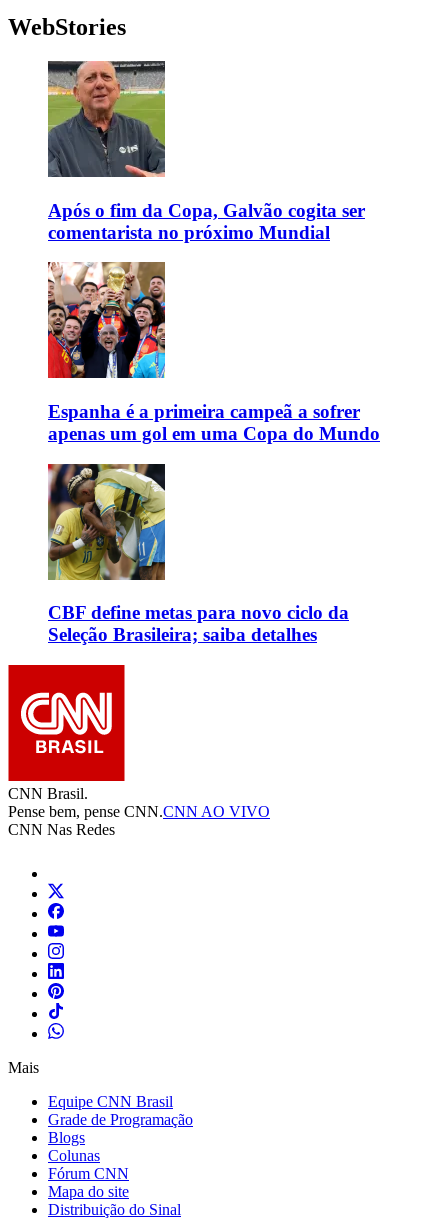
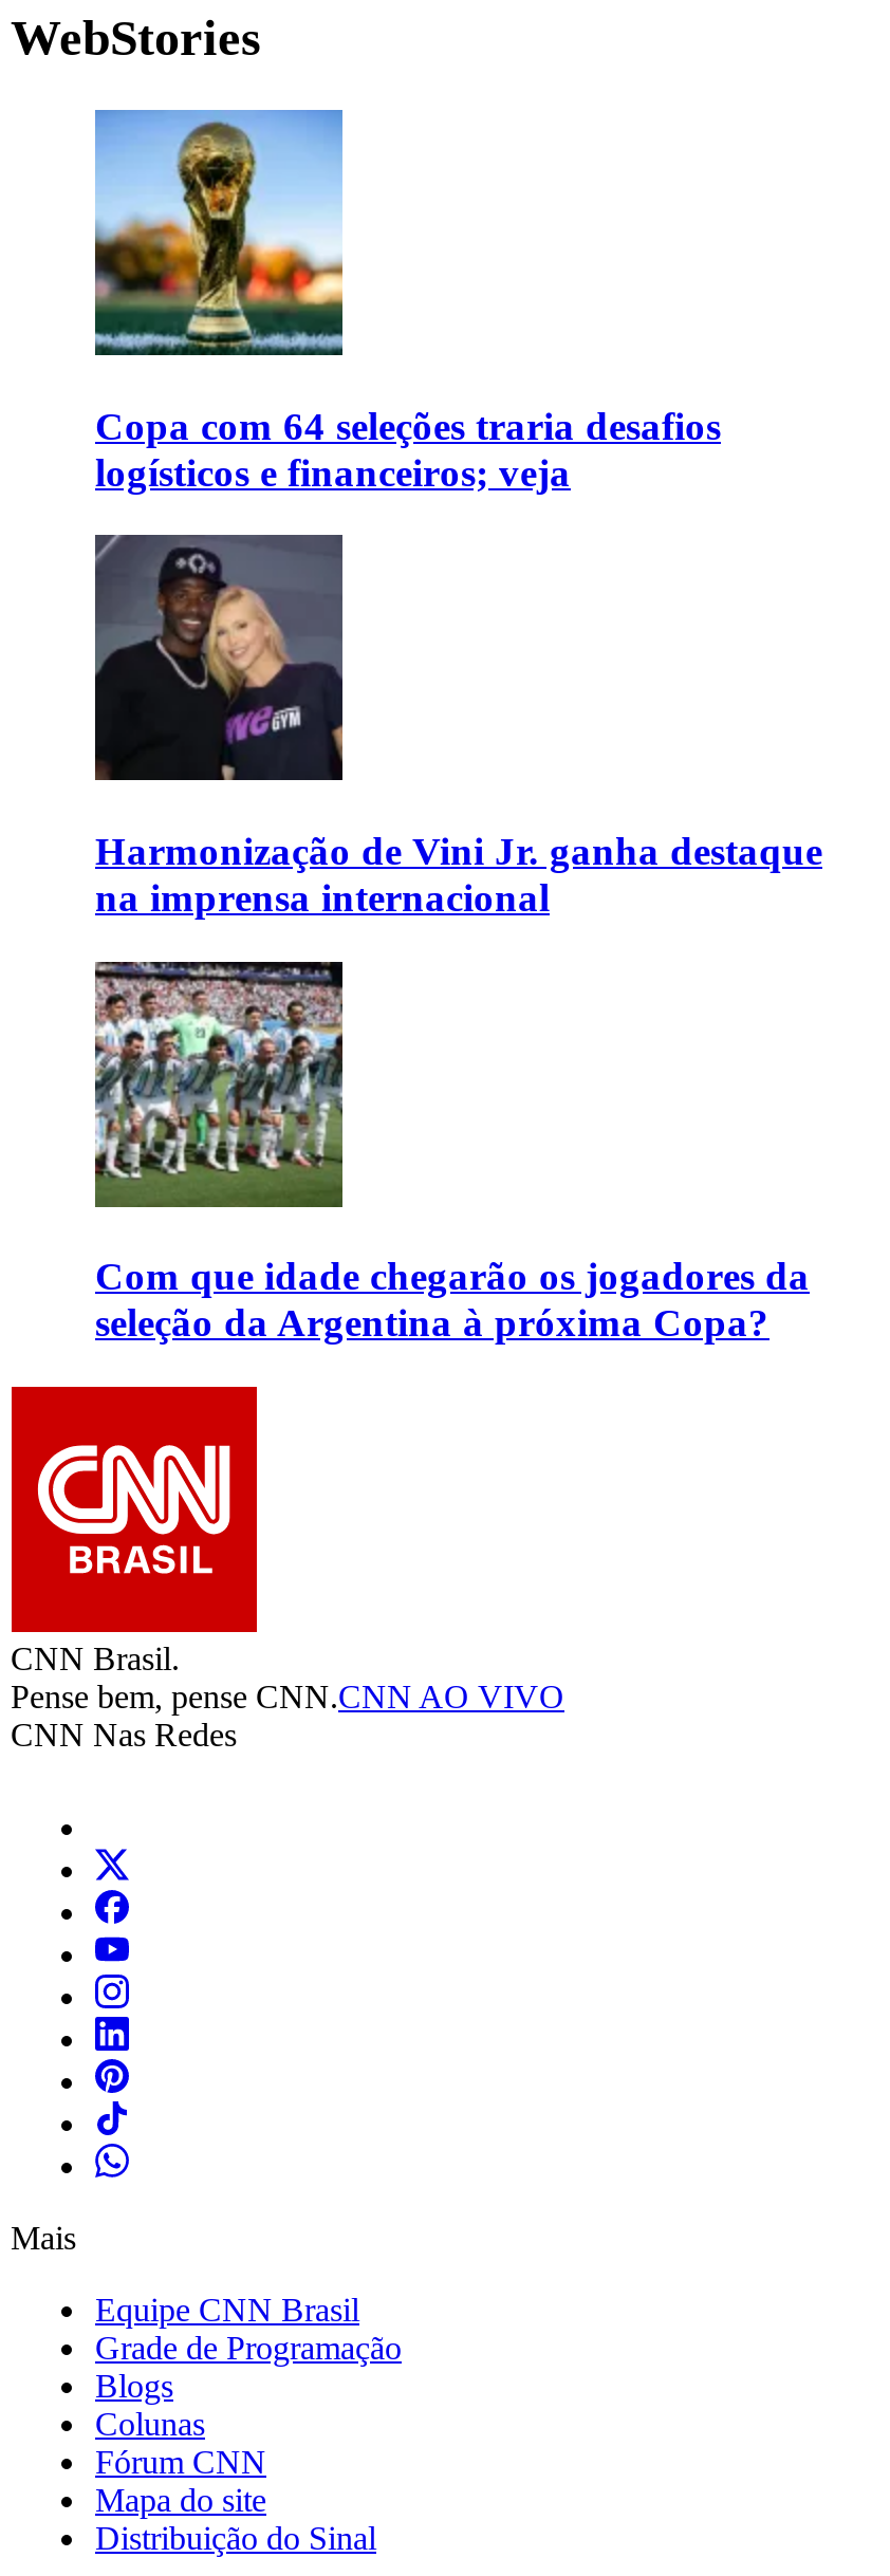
[47,60,365,242] [image] | Após o fim da Copa, Galvão cogita ser | comentarista no próximo Mundial -> [93,108,721,494] [image] | Copa com 64 seleções traria desafios | logísticos e financeiros; veja
[47,262,380,444] [image] | Espanha é a primeira campeã a sofrer | apenas um gol em uma Copa do Mundo -> [93,533,822,920] [image] | Harmonização de Vini Jr. ganha destaque | na imprensa internacional
[47,463,349,645] [image] | CBF define metas para novo ciclo da | Seleção Brasileira; saiba detalhes -> [93,960,810,1345] [image] | Com que idade chegarão os jogadores da | seleção da Argentina à próxima Copa?

